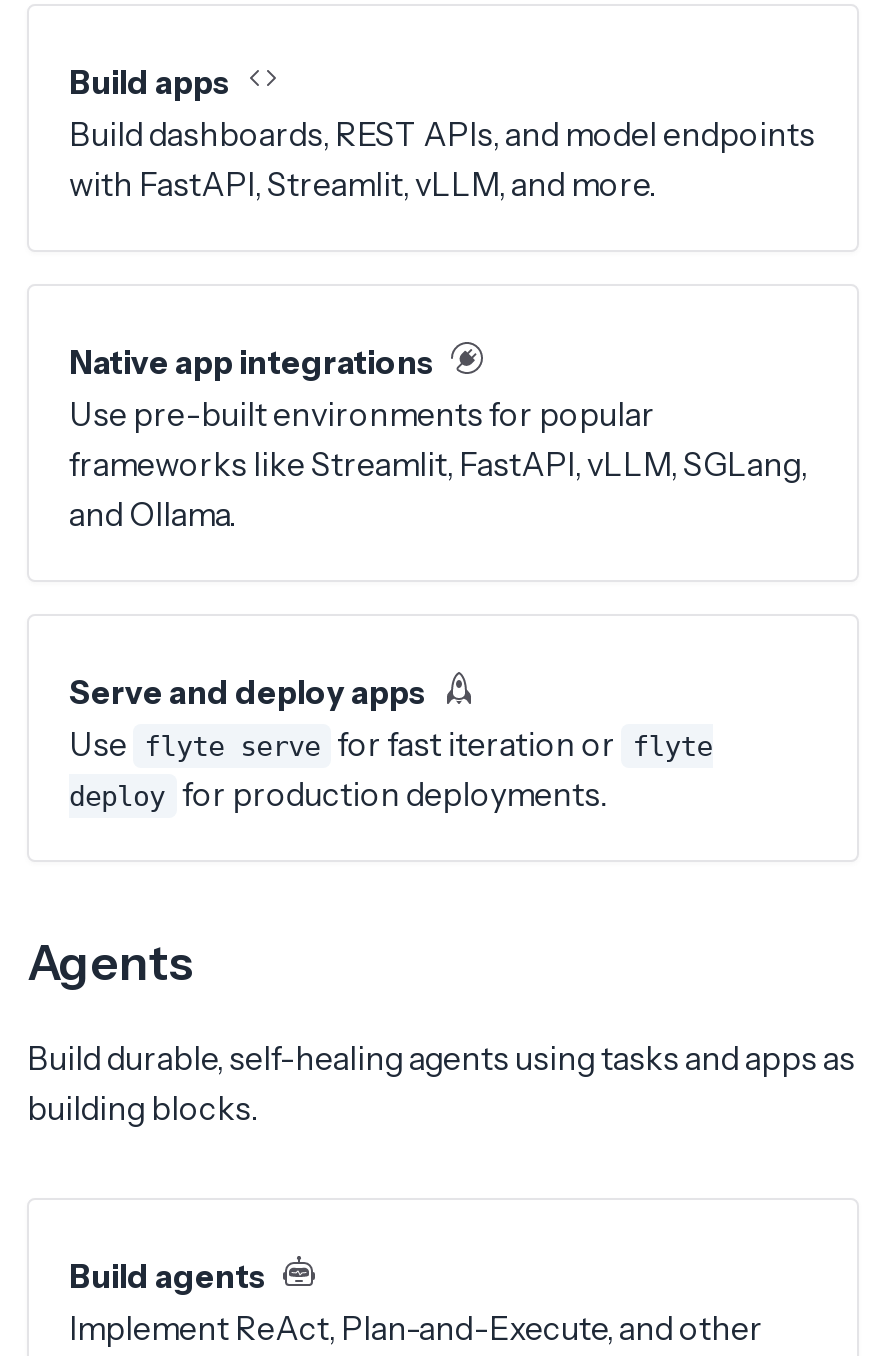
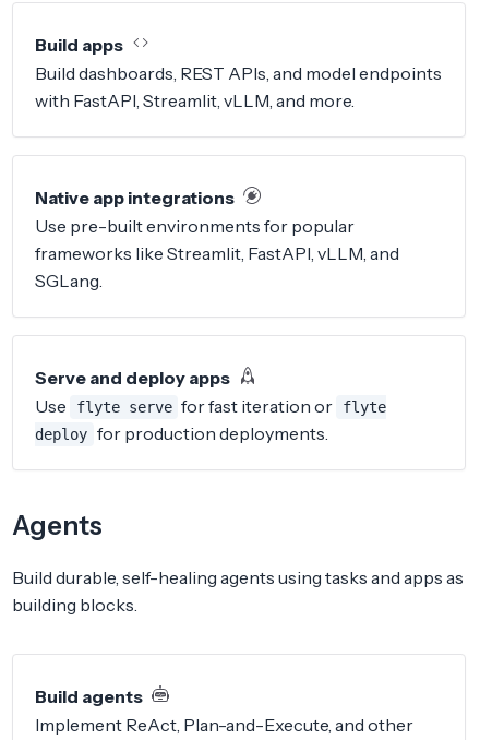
[69,444,807,534] frameworks like Streamlit, FastAPI, vLLM, SGLang, | and Ollama. -> [35,242,399,291] frameworks like Streamlit, FastAPI, vLLM, and | SGLang.

